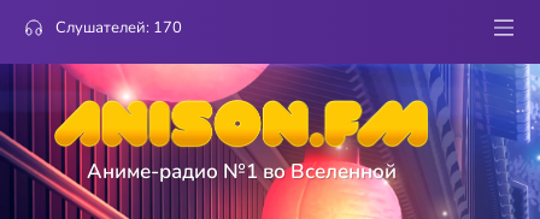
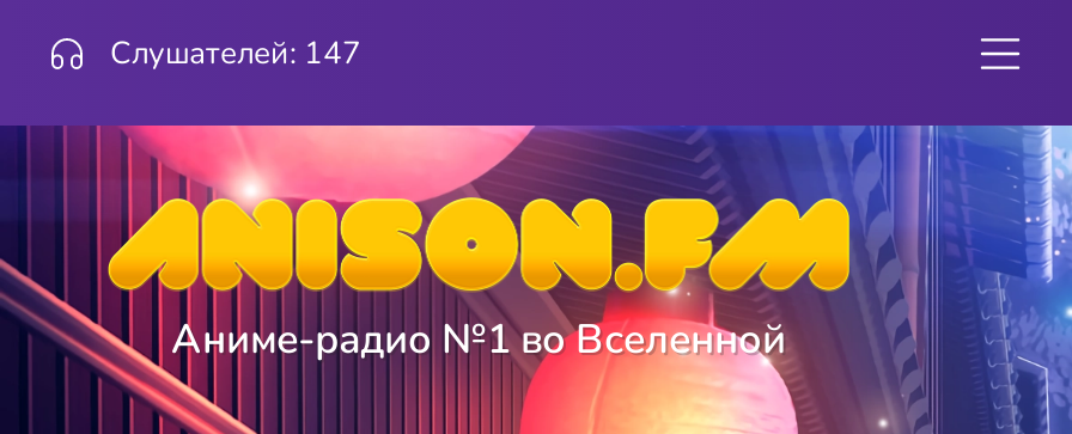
[55,16,182,38] Слушателей: 170 -> [110,31,361,74] Слушателей: 147

